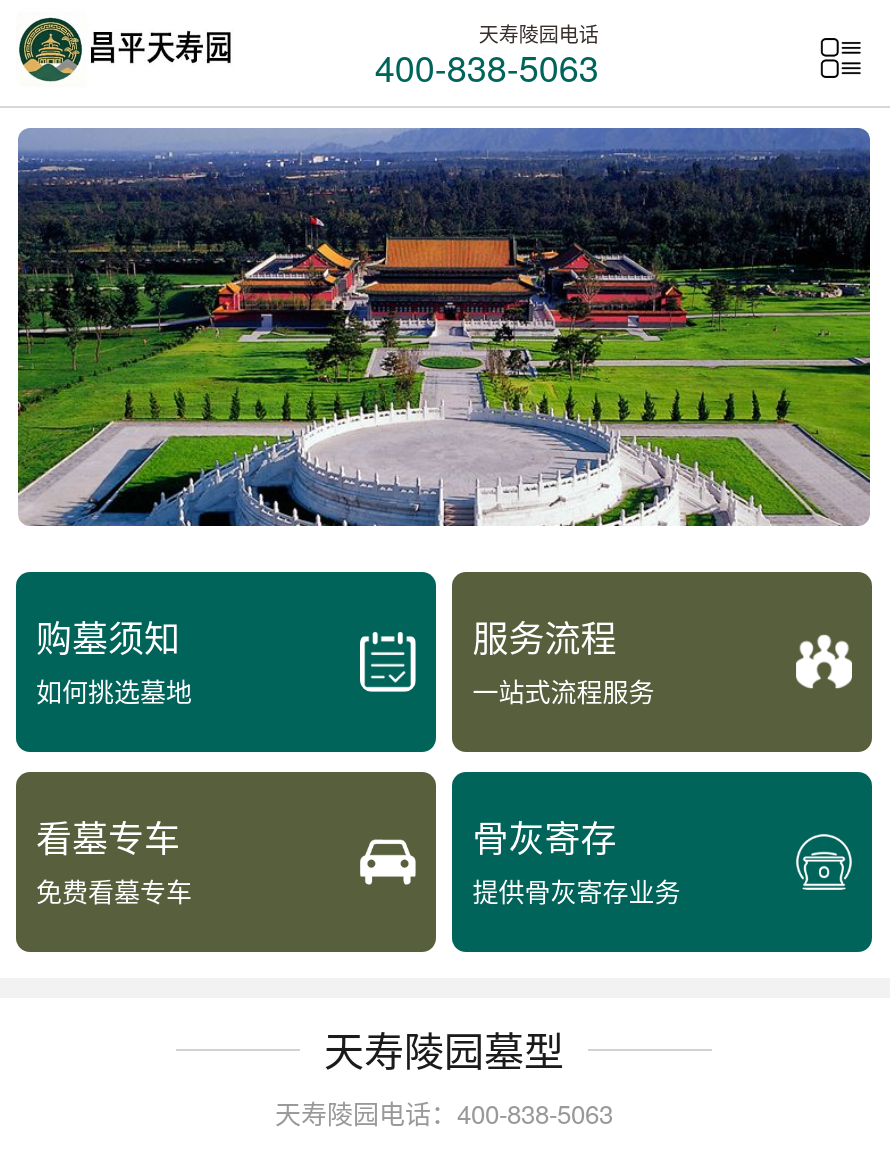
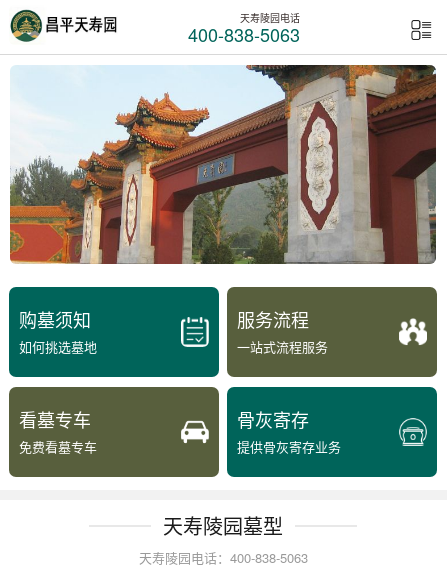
[16,126,872,528] [image] -> [9,64,437,265] [image]

